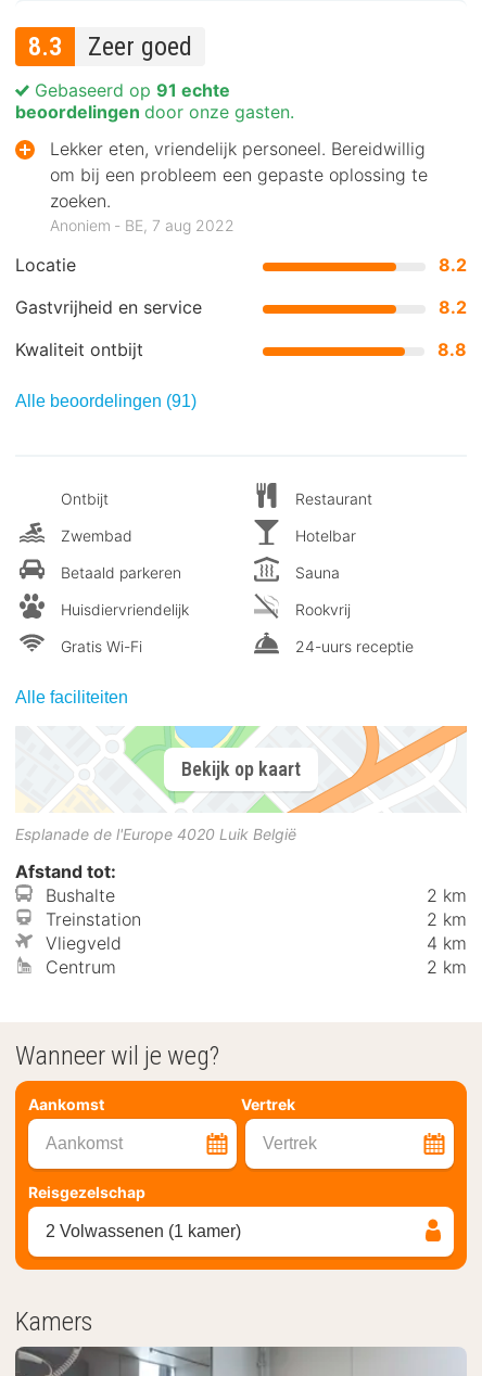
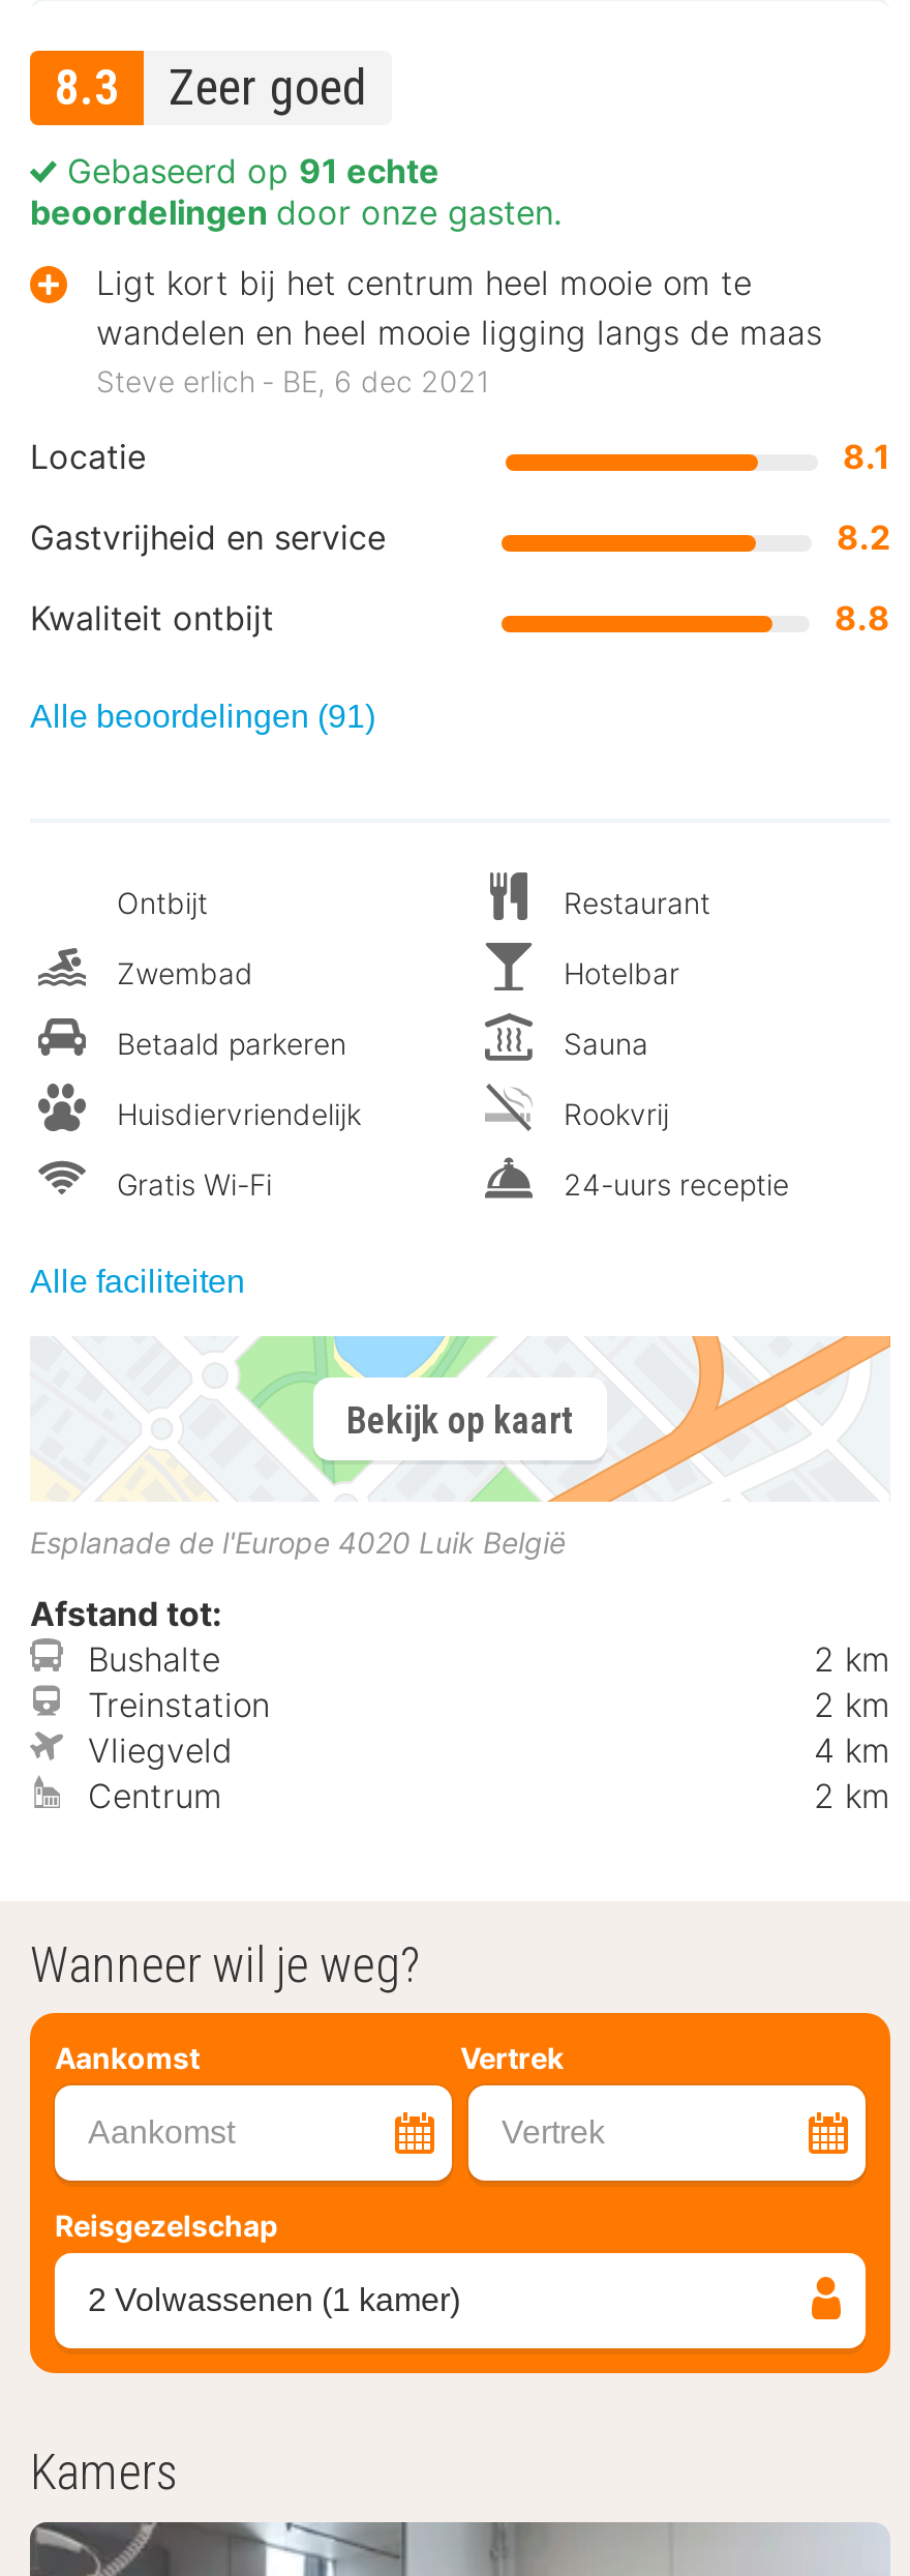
[50,138,428,234] Lekker eten, vriendelijk personeel. Bereidwillig | om bij een probleem een gepaste oplossing te | zoeken. | Anoniem ‐ BE, 7 aug 2022 -> [96,262,822,399] Ligt kort bij het centrum heel mooie om te | wandelen en heel mooie ligging langs de maas | Steve erlich ‐ BE, 6 dec 2021
[439,254,467,276] 8.2 -> [843,436,890,478] 8.1

